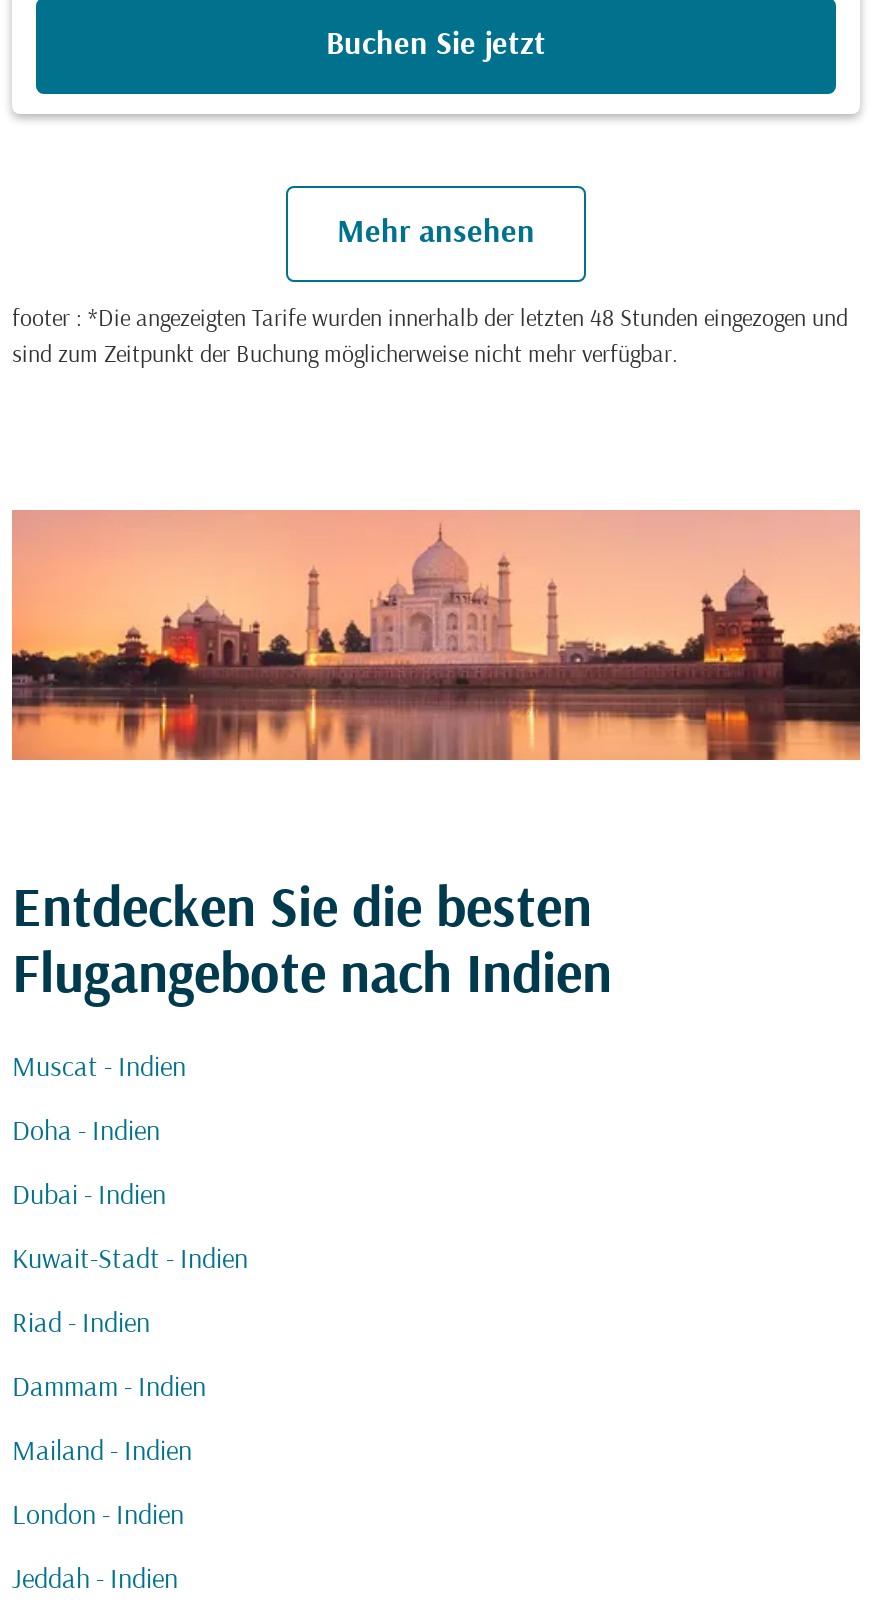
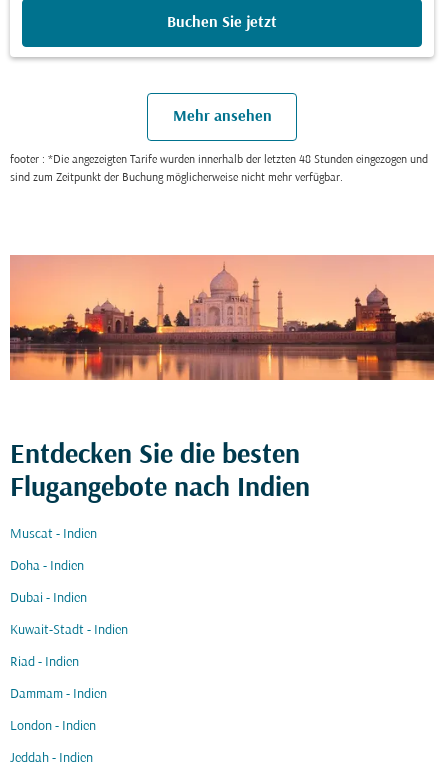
[12,1438,192,1468] Mailand - Indien -> none

